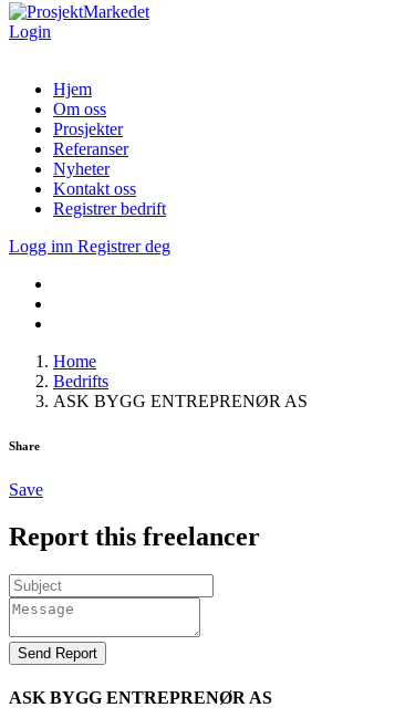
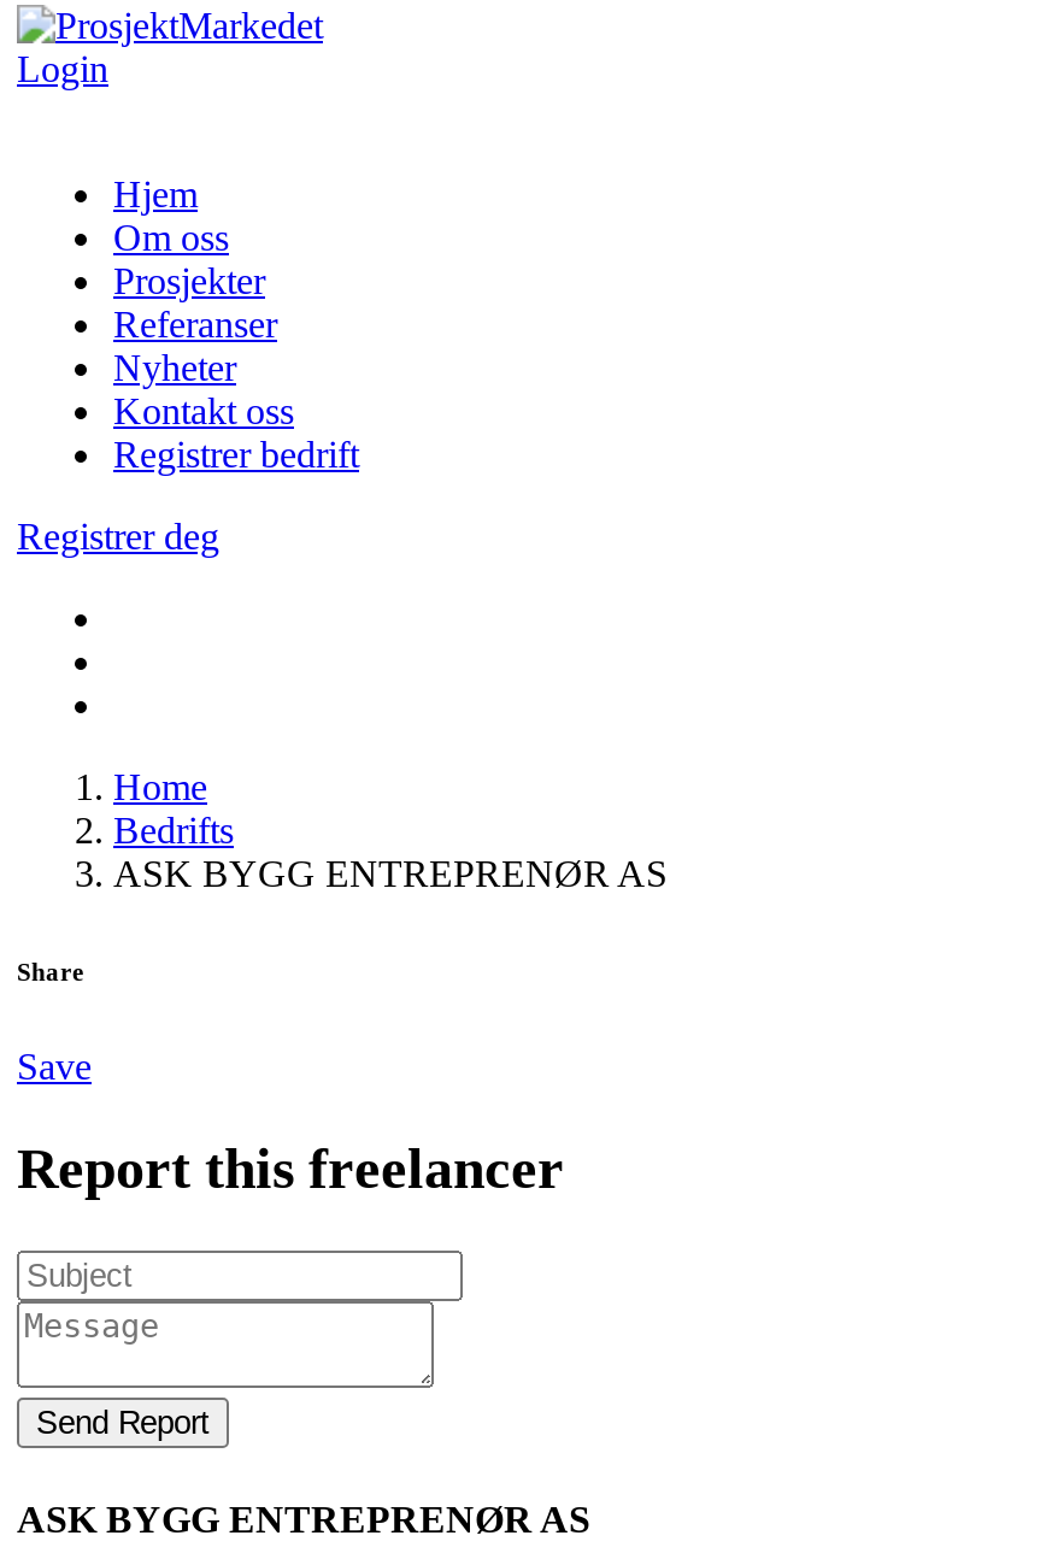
[9,237,170,256] Logg inn Registrer deg -> [17,516,219,557] Registrer deg

